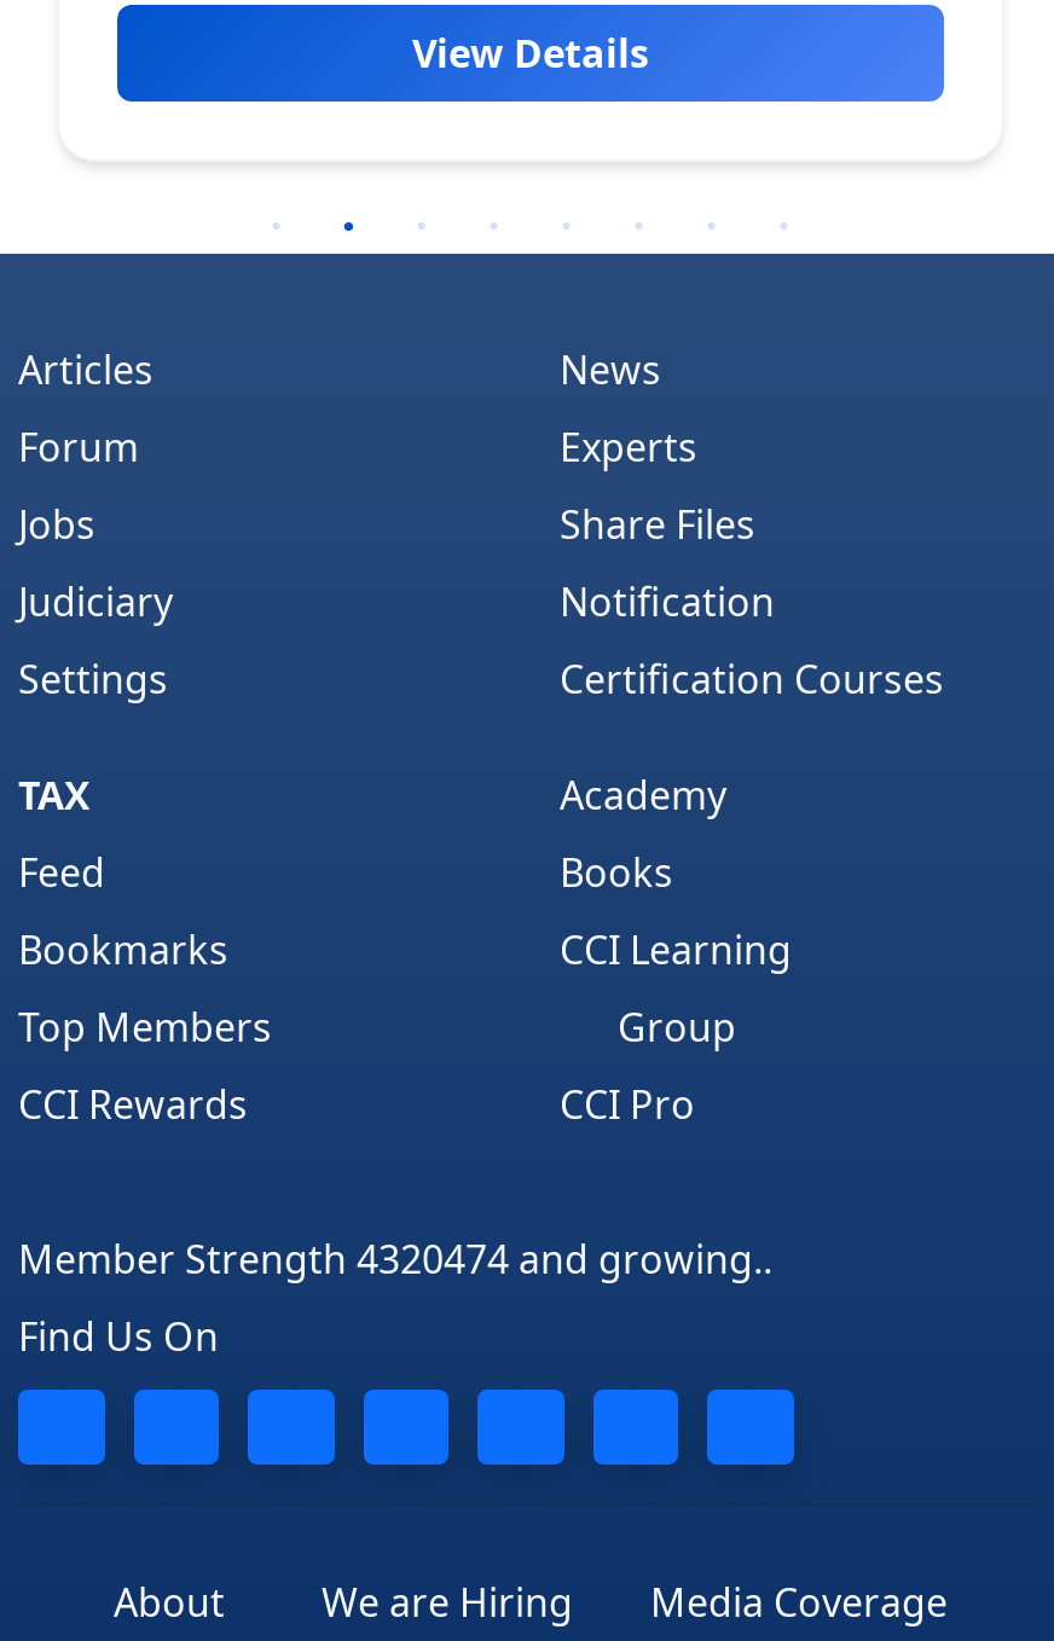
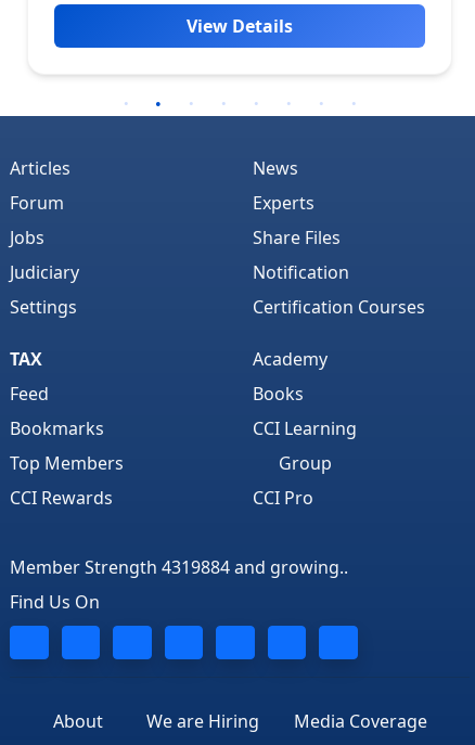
[18,1232,772,1285] Member Strength 4320474 and growing.. -> [10,555,348,579] Member Strength 4319884 and growing..

